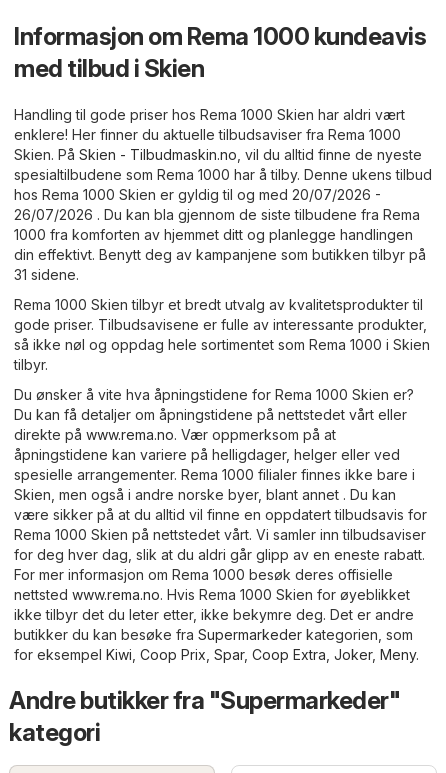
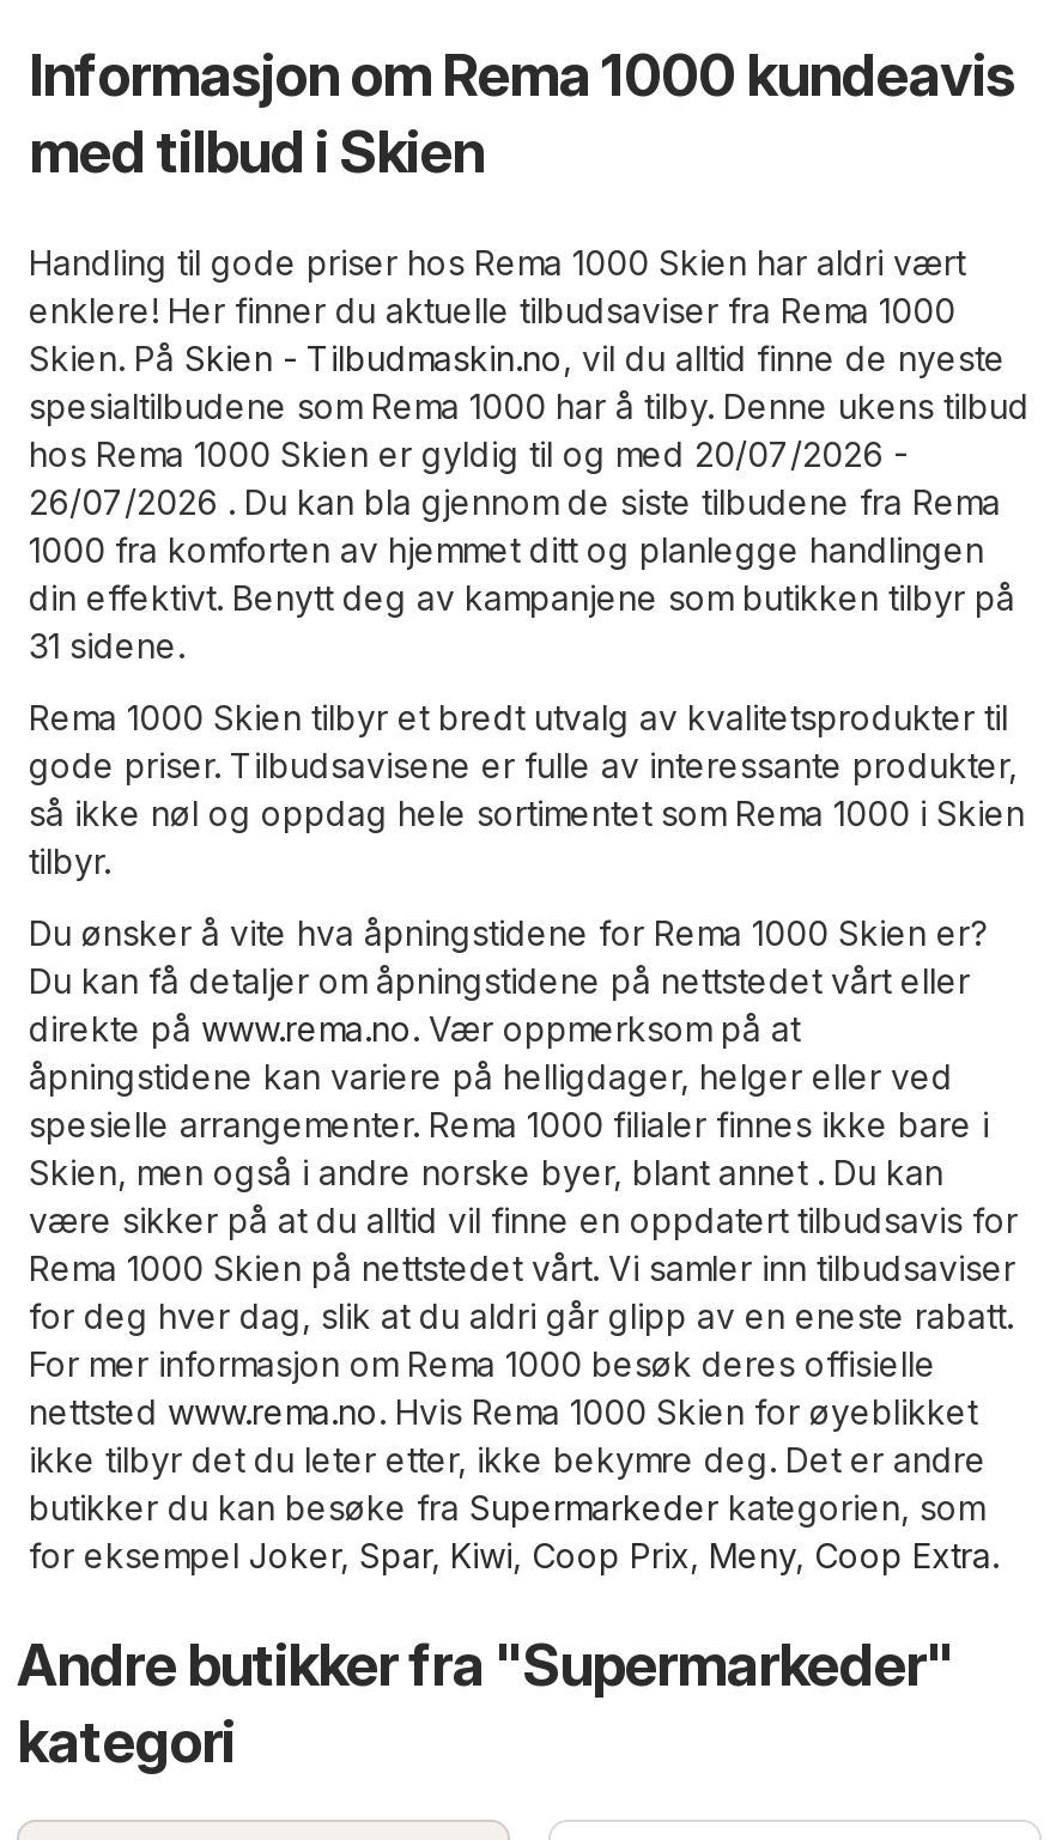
[14,646,419,663] for eksempel Kiwi, Coop Prix, Spar, Coop Extra, Joker, Meny. -> [29,1536,999,1576] for eksempel Joker, Spar, Kiwi, Coop Prix, Meny, Coop Extra.

